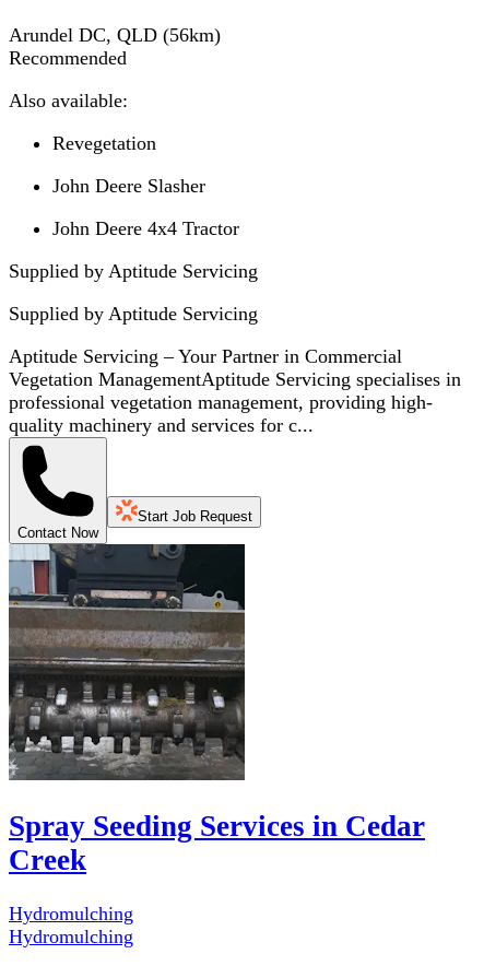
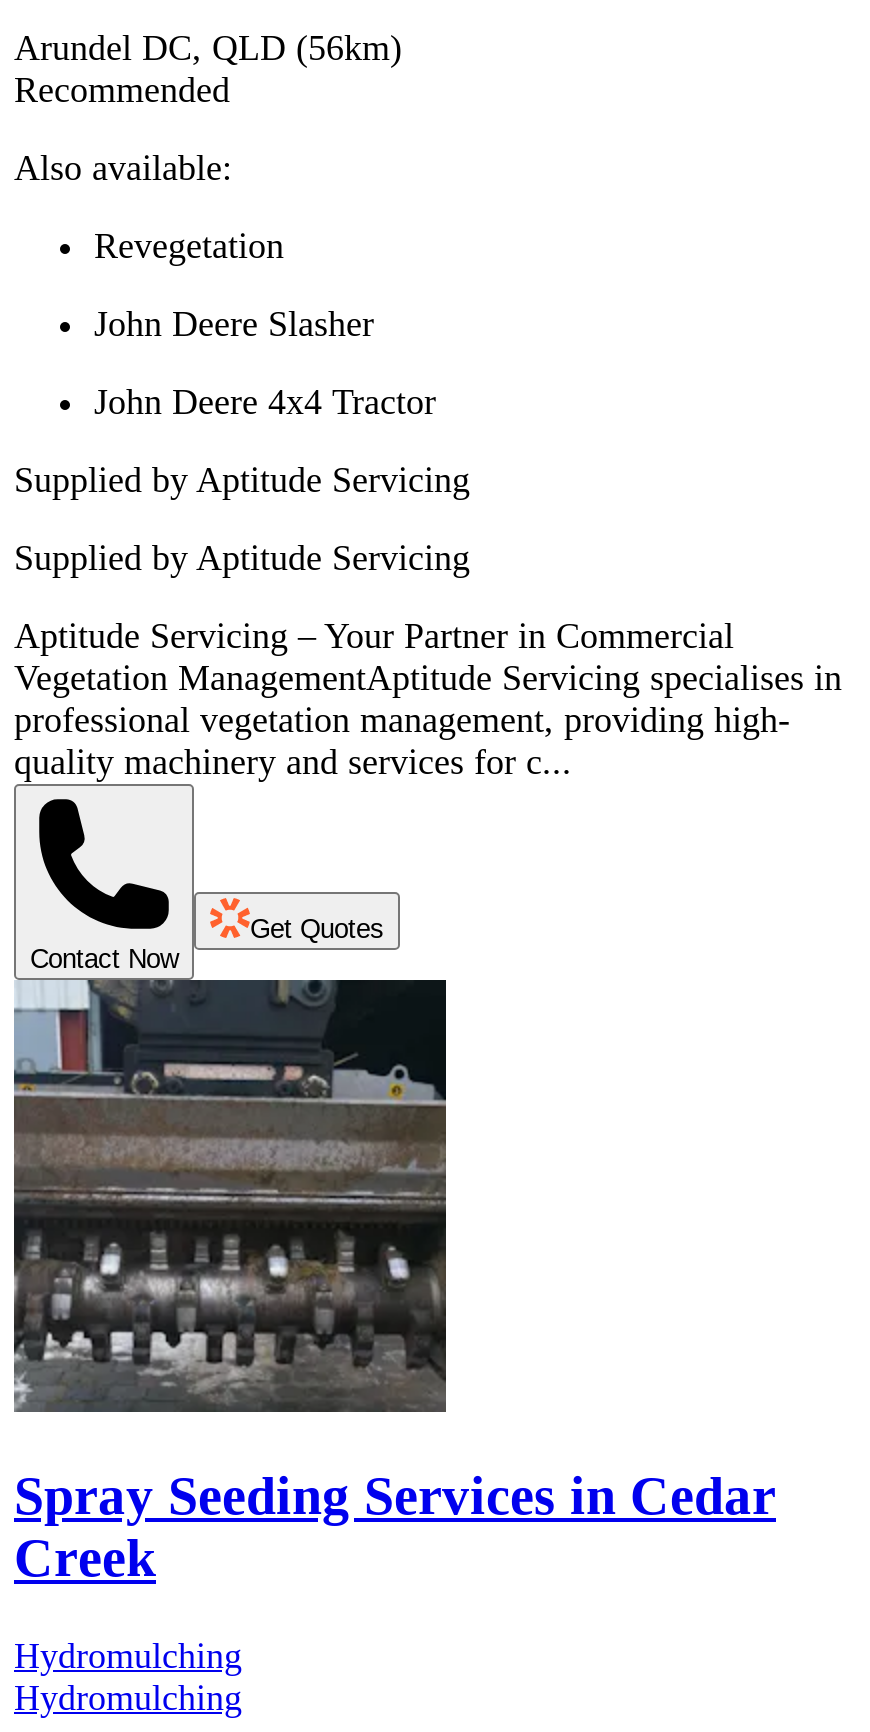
[138,508,252,524] Start Job Request -> [250,914,384,944] Get Quotes

